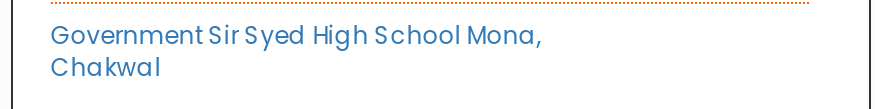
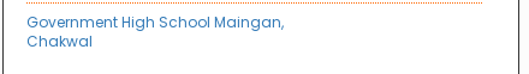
[51,18,541,52] Government Sir Syed High School Mona, -> [26,12,283,32] Government High School Maingan,

